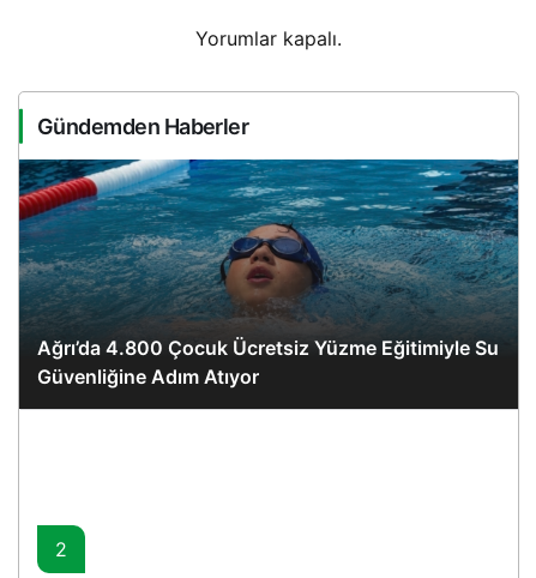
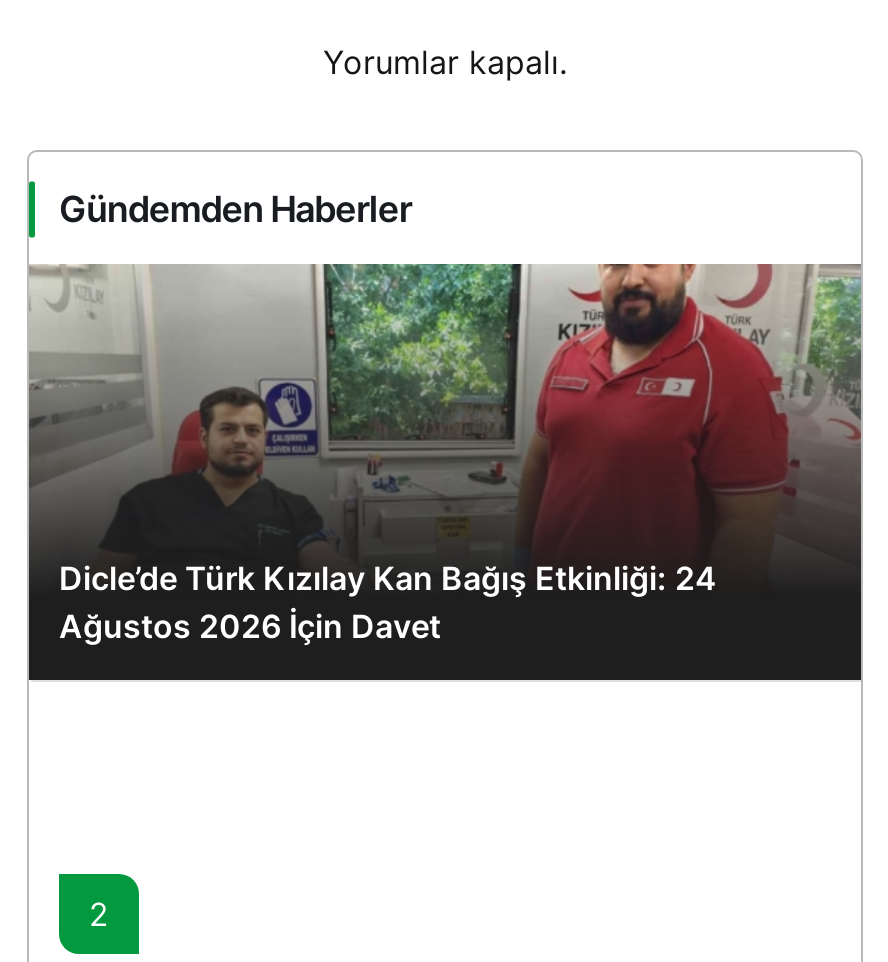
[18,158,519,388] [image] | Ağrı’da 4.800 Çocuk Ücretsiz Yüzme Eğitimiyle Su | Güvenliğine Adım Atıyor -> [27,261,863,646] [image] | Dicle’de Türk Kızılay Kan Bağış Etkinliği: 24 | Ağustos 2026 İçin Davet

